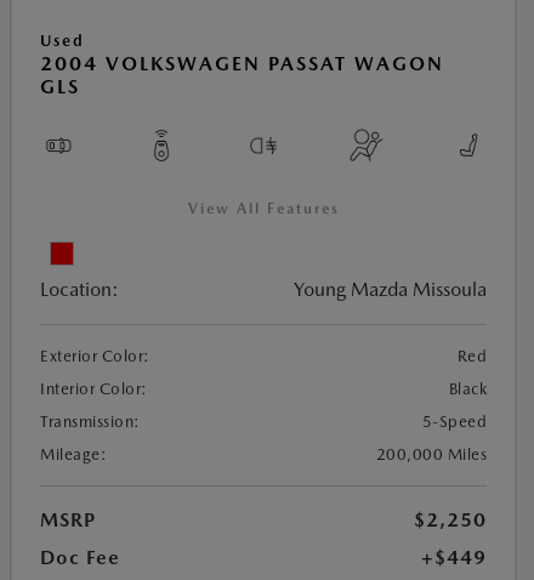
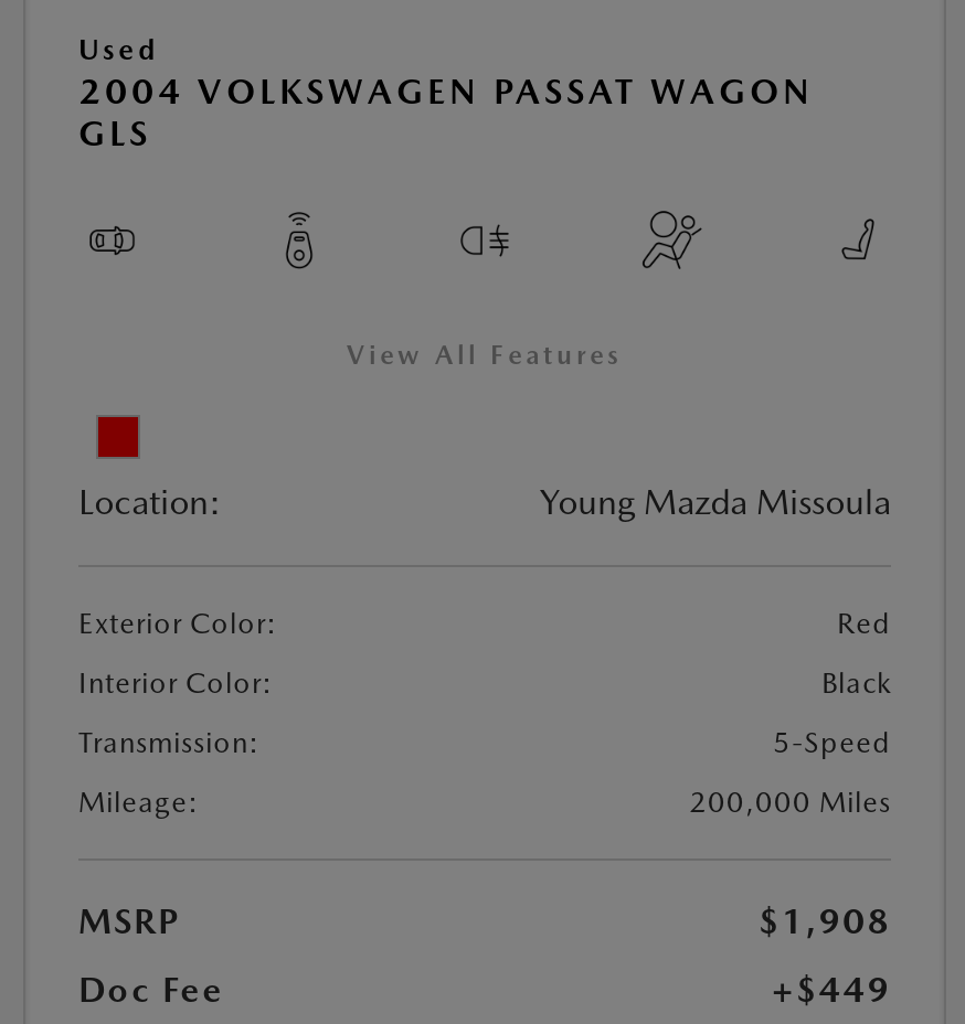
[414,509,487,532] $2,250 -> [759,902,891,944] $1,908

